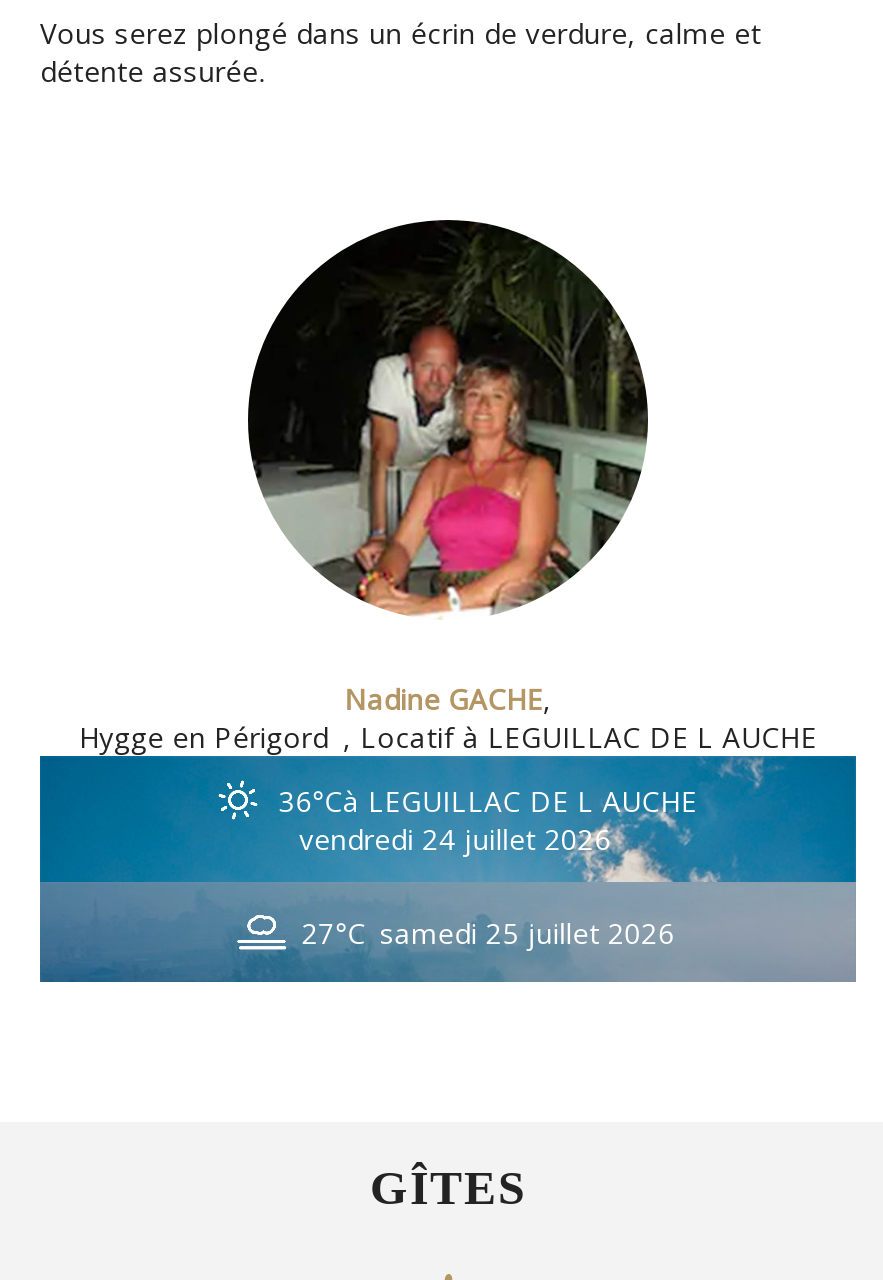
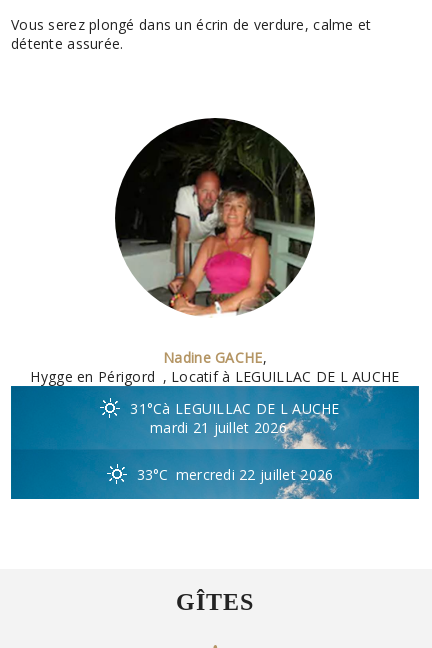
[279,782,697,820] 36°Cà LEGUILLAC DE L AUCHE -> [130,399,340,418] 31°Cà LEGUILLAC DE L AUCHE
[299,821,611,859] vendredi 24 juillet 2026 -> [150,418,287,437] mardi 21 juillet 2026
[302,914,674,952] 27°C samedi 25 juillet 2026 -> [137,465,333,484] 33°C mercredi 22 juillet 2026

